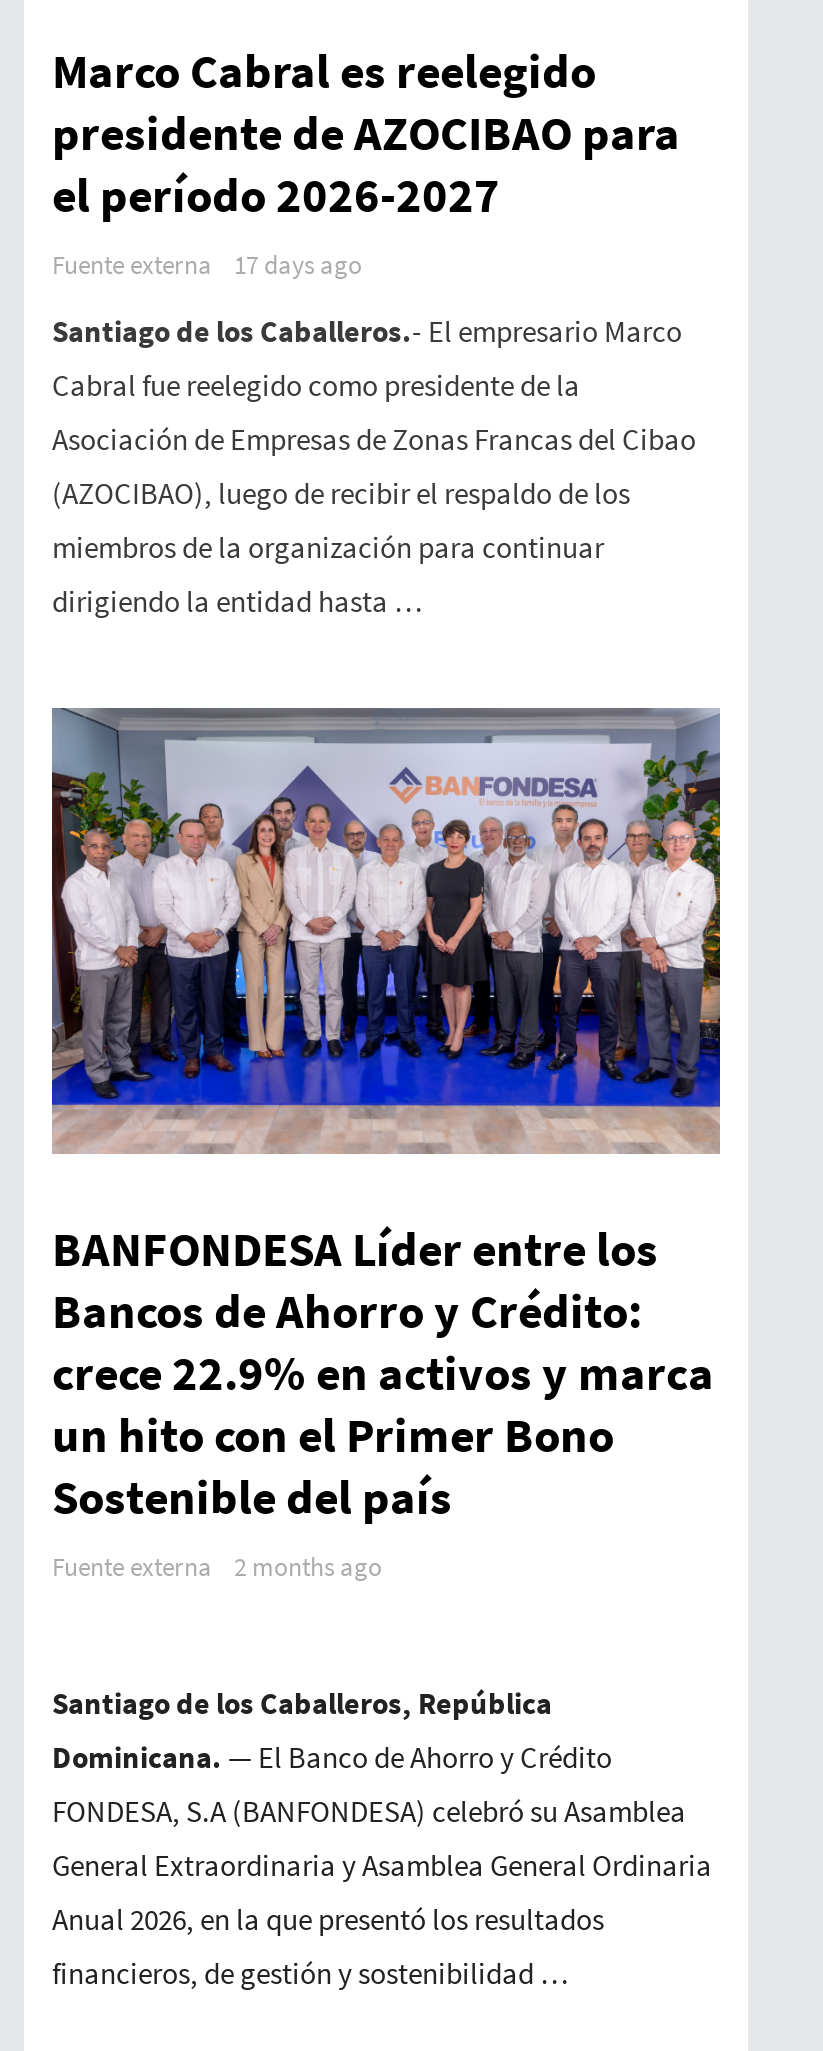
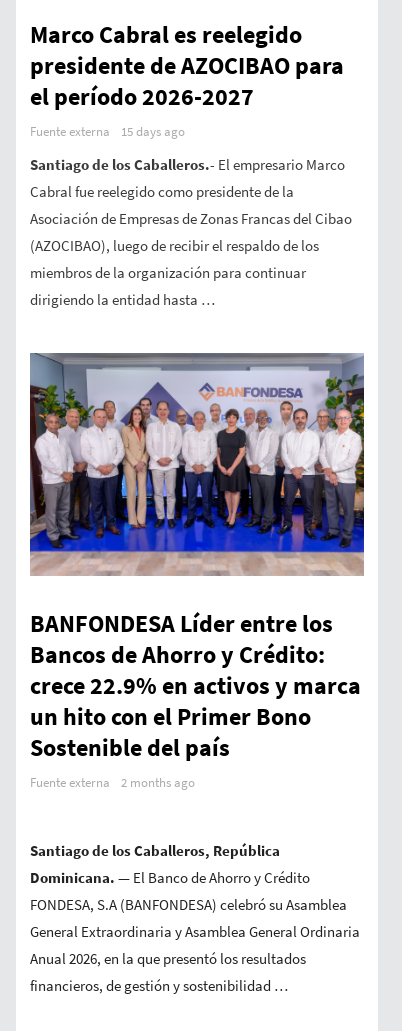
[52,248,362,282] Fuente externa 17 days ago -> [30,123,185,140] Fuente externa 15 days ago

